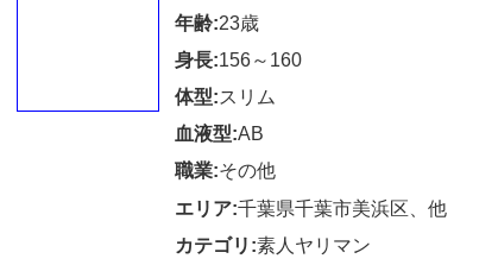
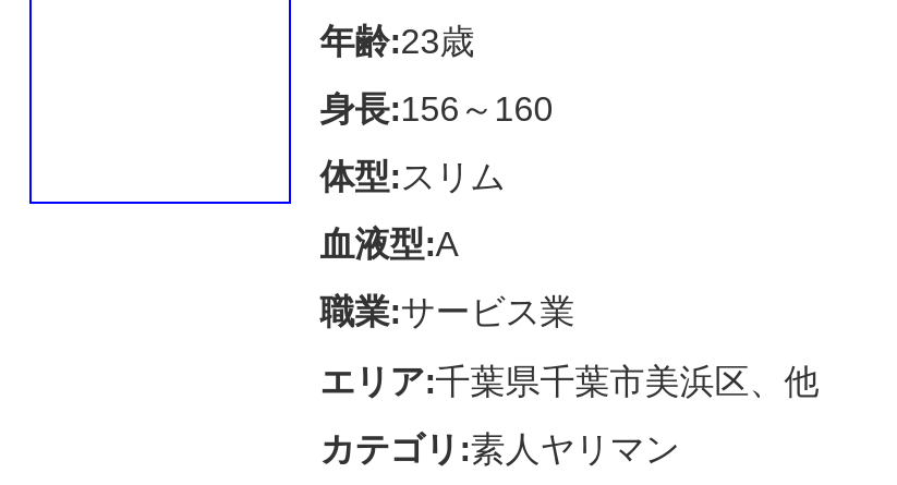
[175,124,264,144] 血液型:AB -> [320,226,459,263] 血液型:A
[175,161,276,181] 職業:その他 -> [320,294,575,331] 職業:サービス業

